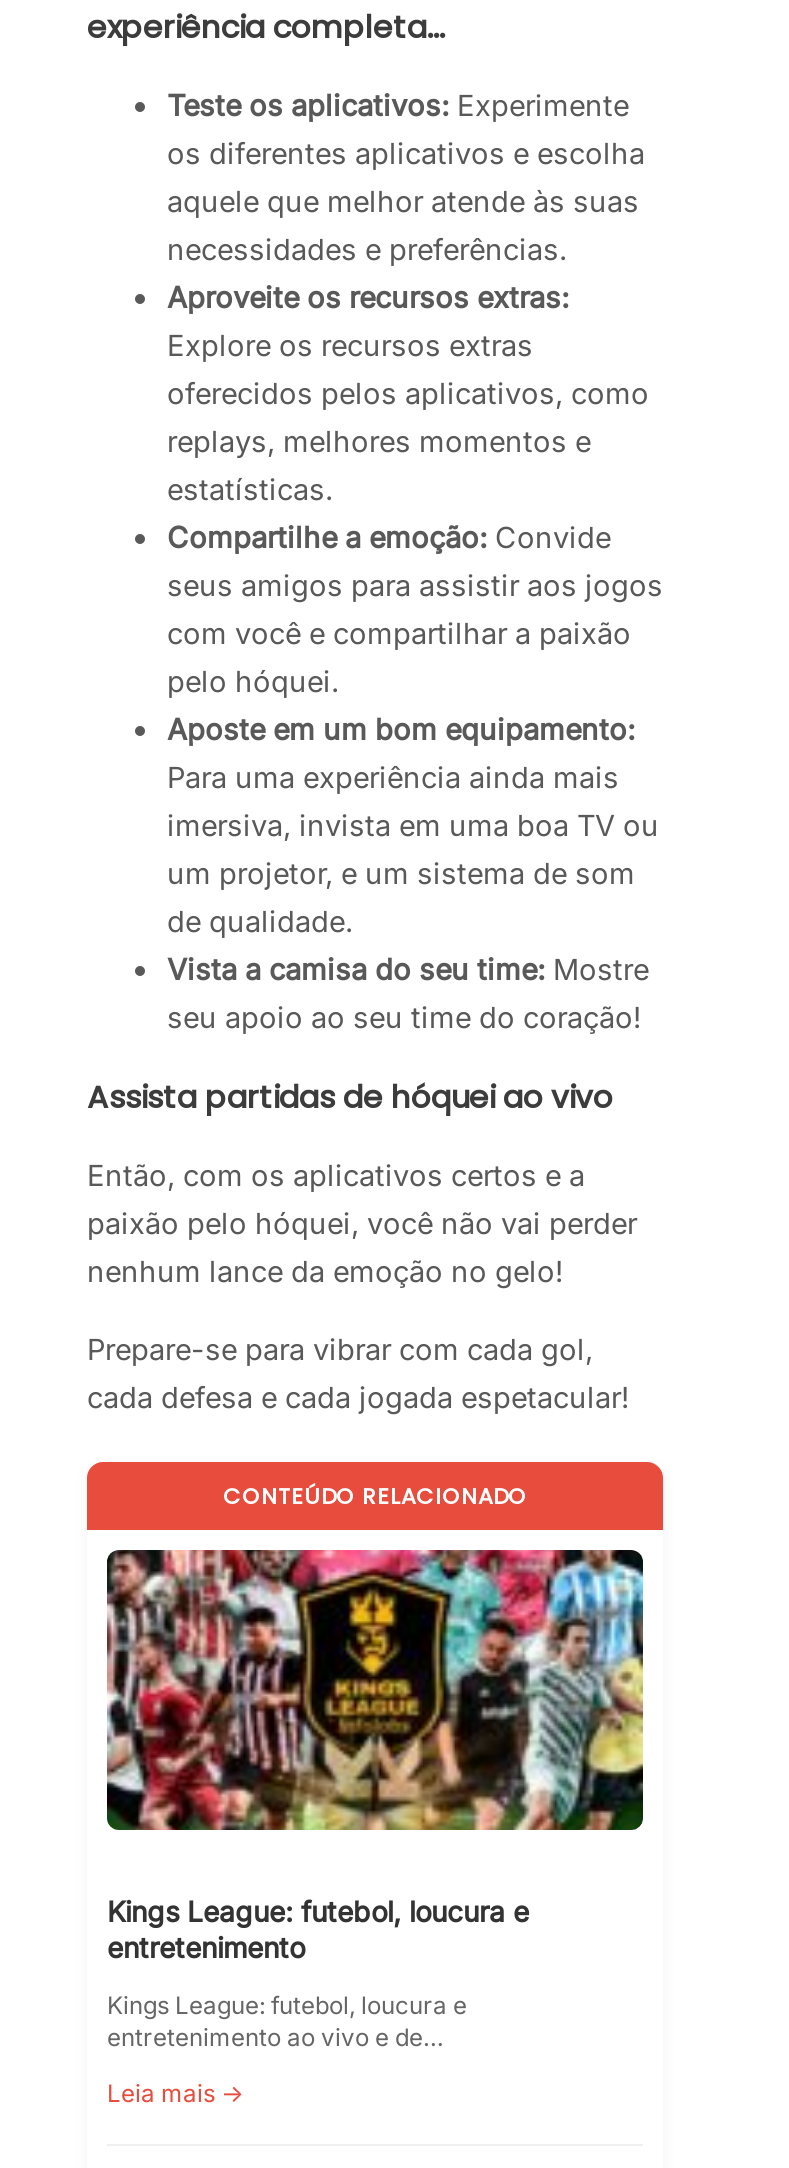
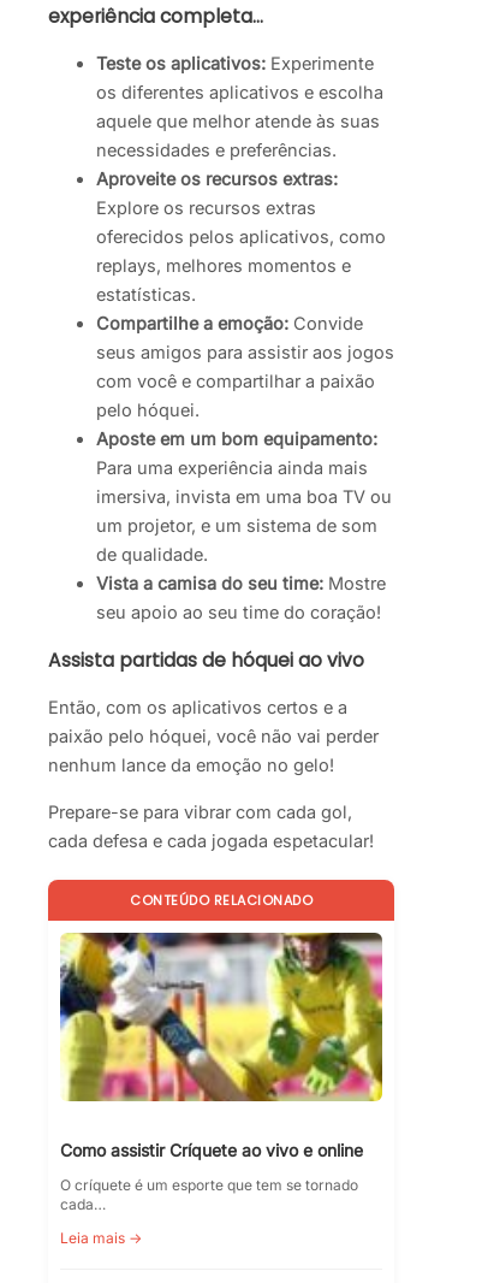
[105,1548,645,1965] [image] | Kings League: futebol, loucura e | entretenimento -> [59,932,383,1161] [image] | Como assistir Críquete ao vivo e online
[107,1991,467,2053] Kings League: futebol, loucura e | entretenimento ao vivo e de… -> [60,1176,358,1214] O críquete é um esporte que tem se tornado | cada…

